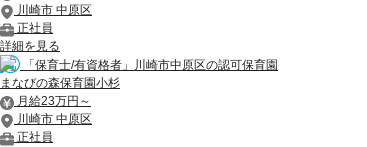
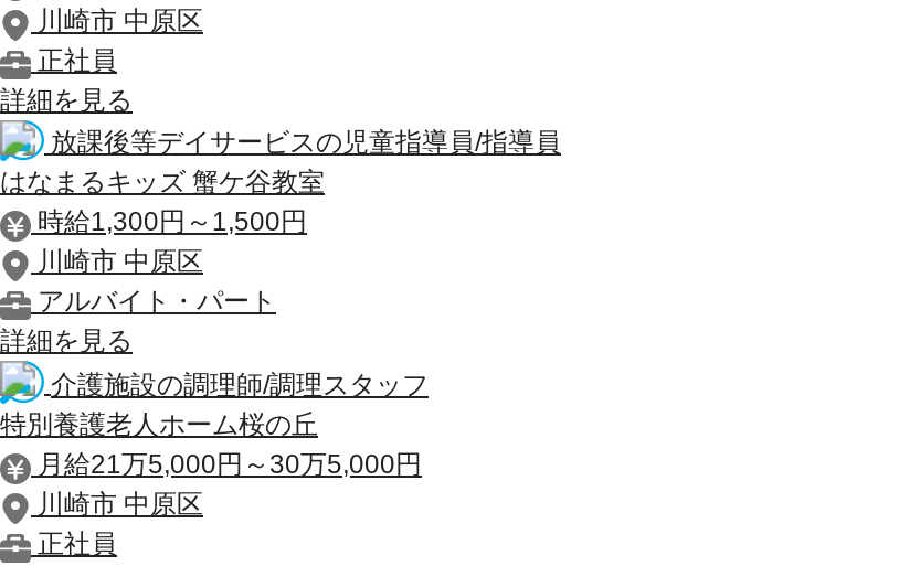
[0,58,278,108] 「保育士/有資格者」川崎市中原区の認可保育園 | まなびの森保育園小杉 | 月給23万円～ -> [0,128,561,480] 放課後等デイサービスの児童指導員/指導員 | はなまるキッズ 蟹ケ谷教室 | 時給1,300円～1,500円 | 川崎市 中原区 | アルバイト・パート | 詳細を見る | 介護施設の調理師/調理スタッフ | 特別養護老人ホーム桜の丘 | 月給21万5,000円～30万5,000円

